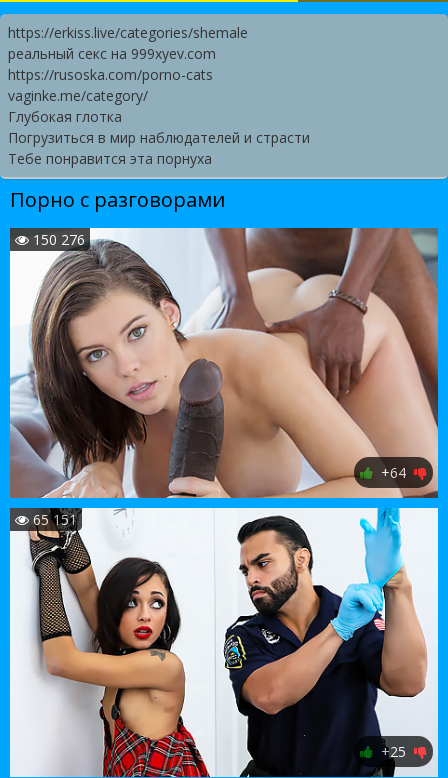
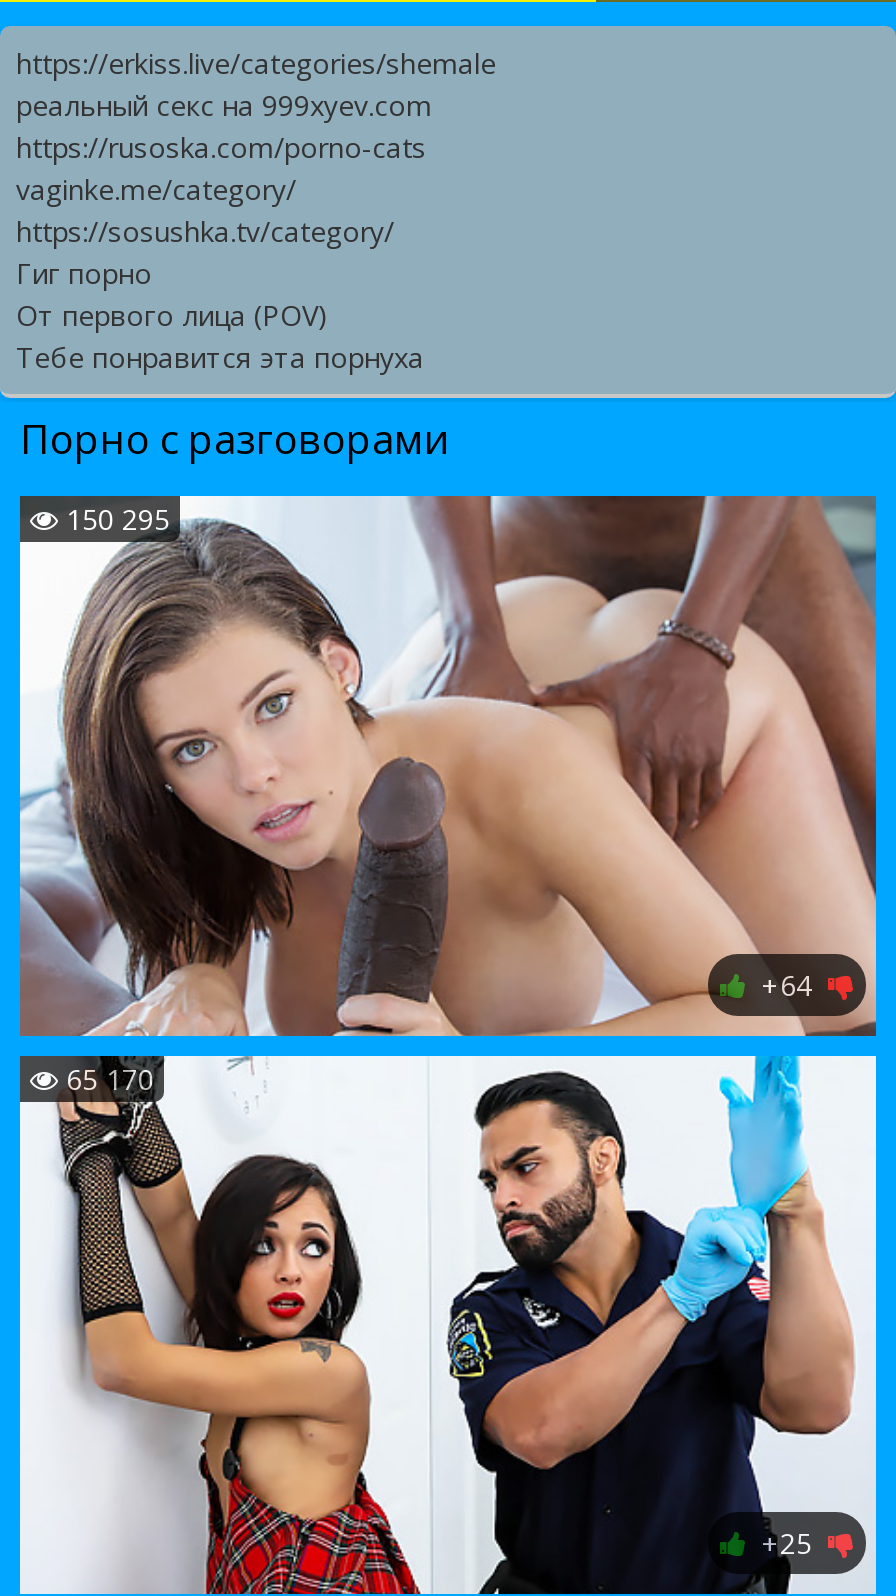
[8,107,310,147] Глубокая глотка | Погрузиться в мир наблюдателей и страсти -> [16,212,394,334] https://sosushka.tv/category/ | Гиг порно | От первого лица (POV)
[29,230,85,249] 150 276 -> [58,500,170,538] 150 295
[29,510,77,529] 65 151 -> [58,1059,154,1097] 65 170

